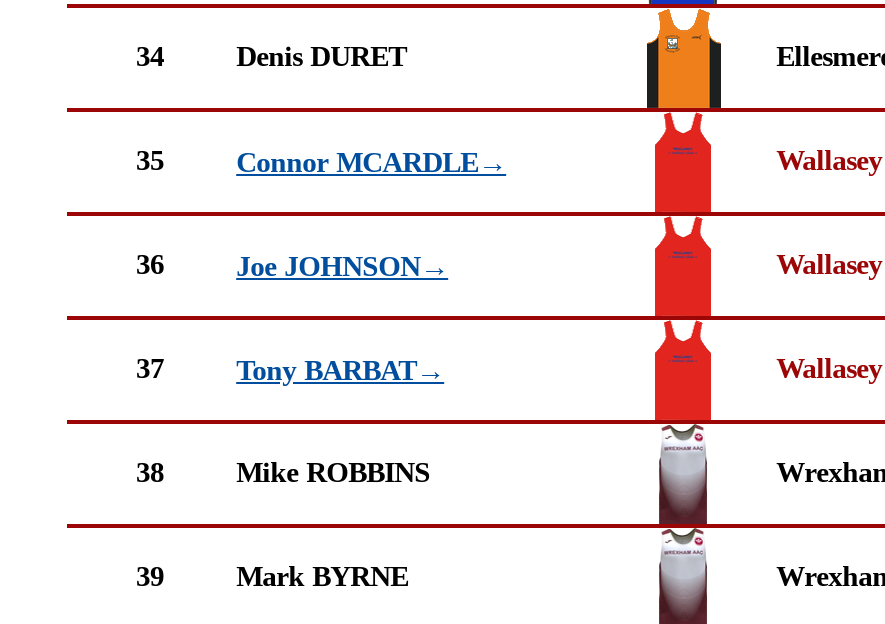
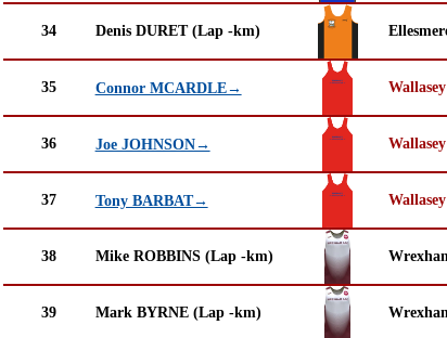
[236,39,406,71] Denis DURET -> [95,21,260,39] Denis DURET (Lap -km)
[236,455,430,487] Mike ROBBINS -> [95,247,273,264] Mike ROBBINS (Lap -km)
[236,559,408,591] Mark BYRNE -> [95,303,261,320] Mark BYRNE (Lap -km)

